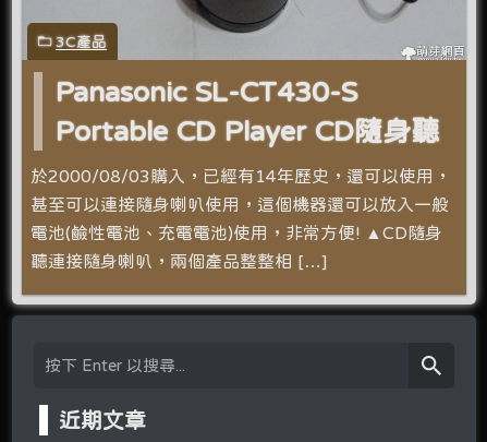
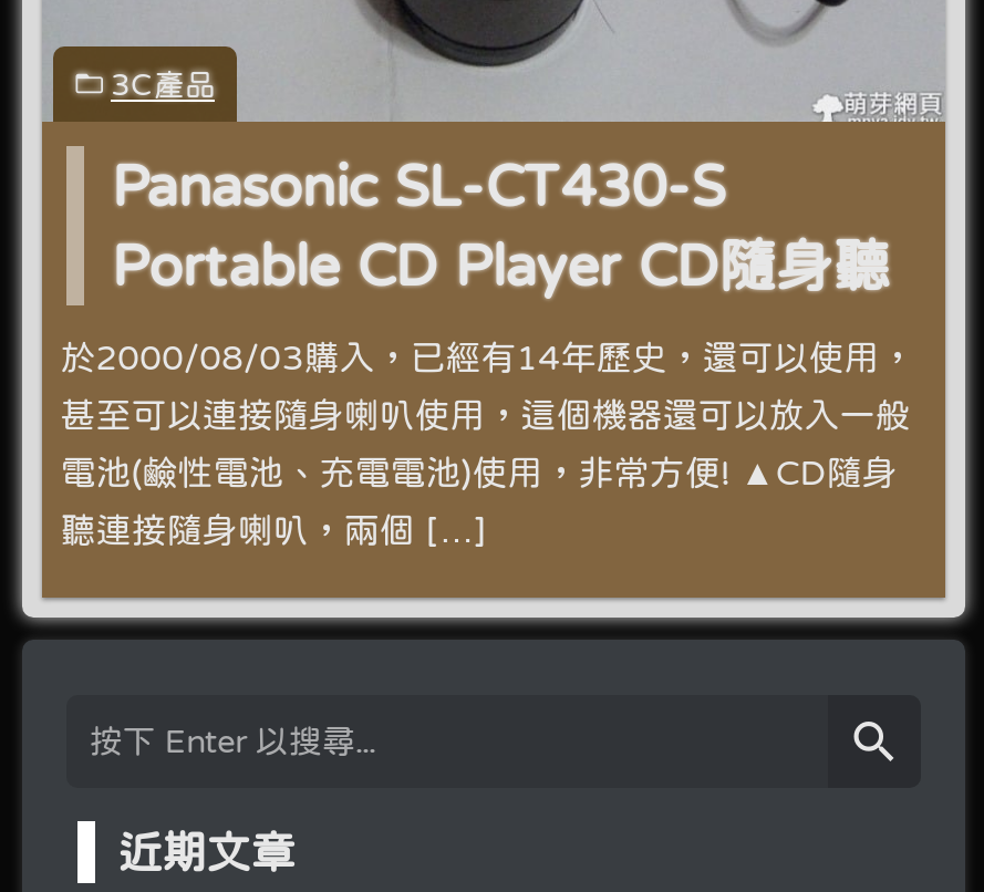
[31,252,327,269] 聽連接隨身喇叭，兩個產品整整相 […] -> [60,511,485,546] 聽連接隨身喇叭，兩個 […]

